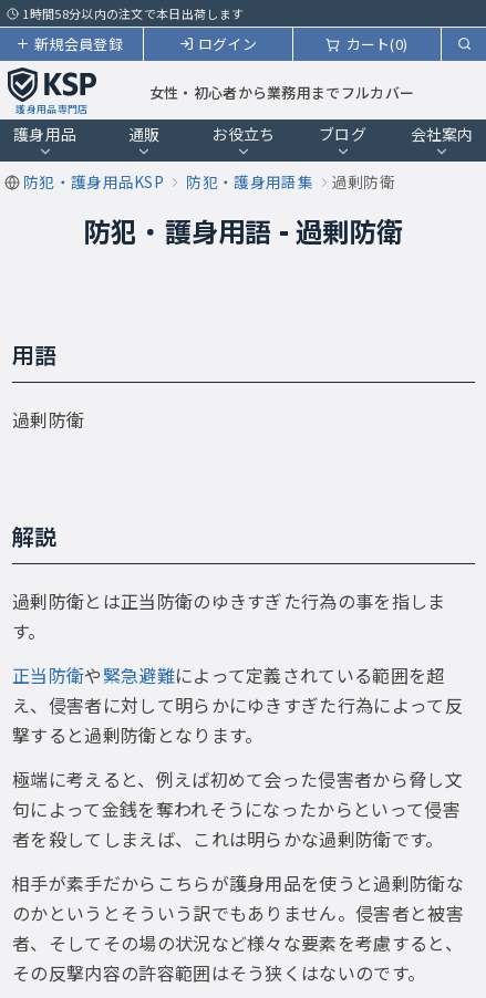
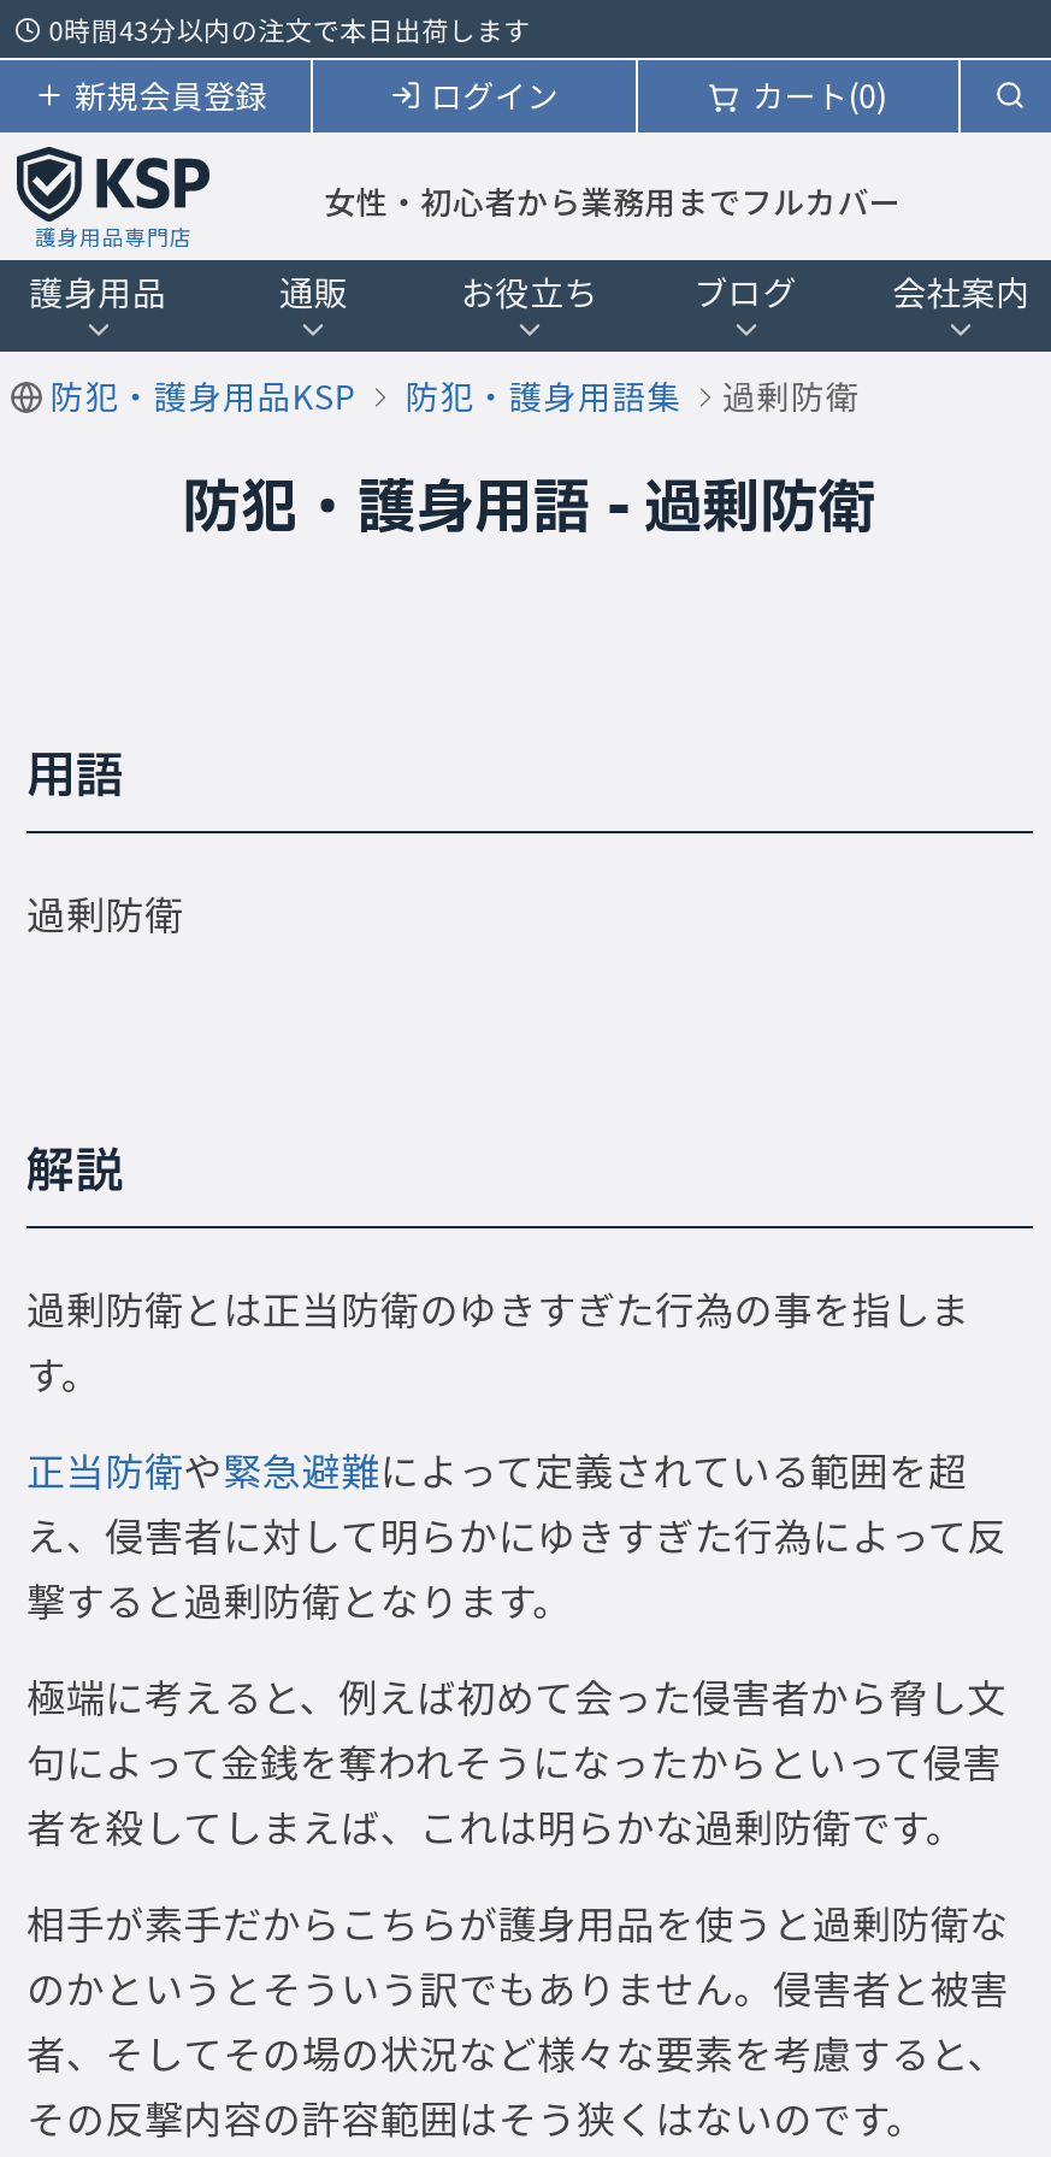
[22,4,244,22] 1時間58分以内の注文で本日出荷します -> [49,10,531,48] 0時間43分以内の注文で本日出荷します

